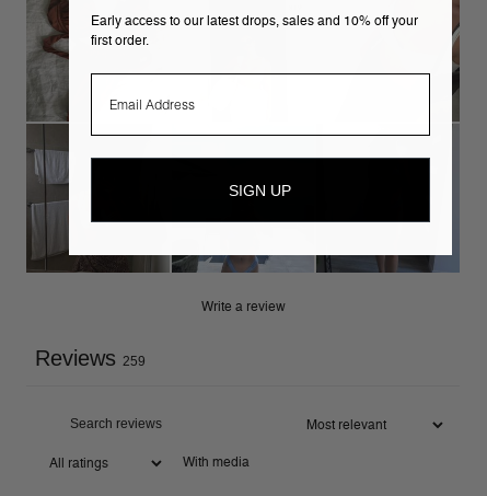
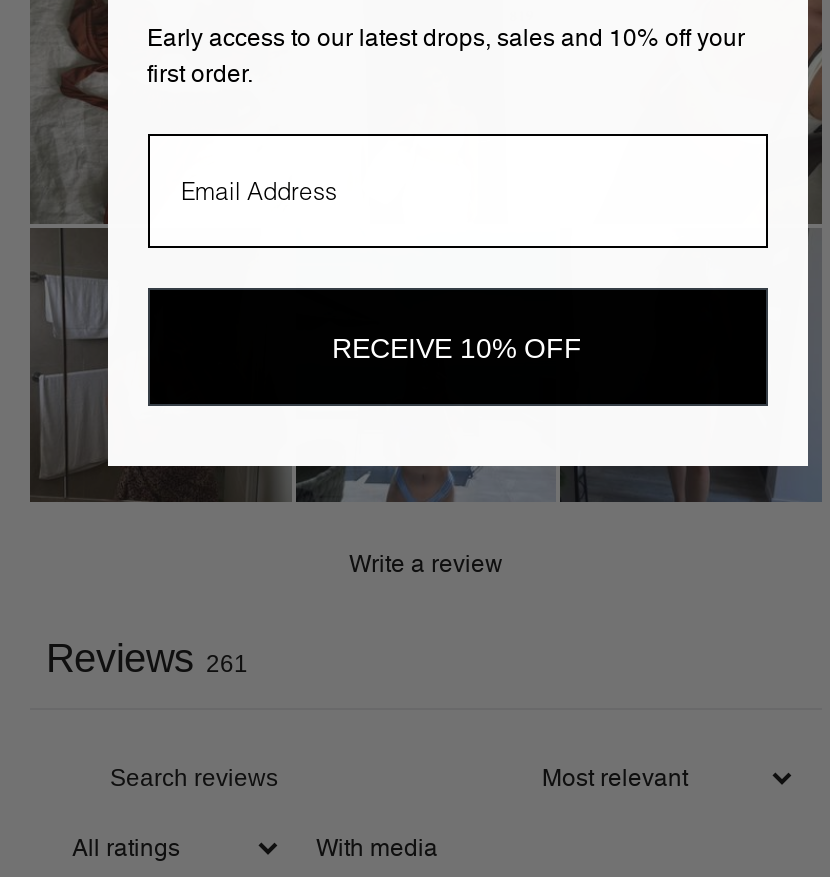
[229,182,291,199] SIGN UP -> [332,332,582,364] RECEIVE 10% OFF
[35,346,146,370] Reviews 259 -> [46,635,248,679] Reviews 261

